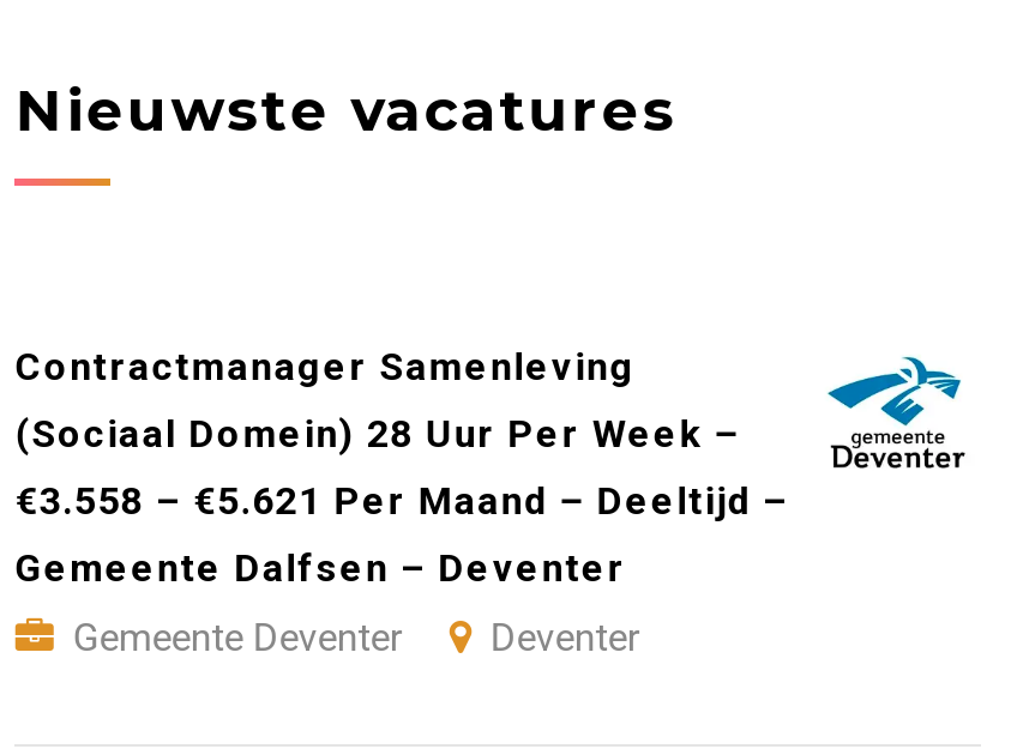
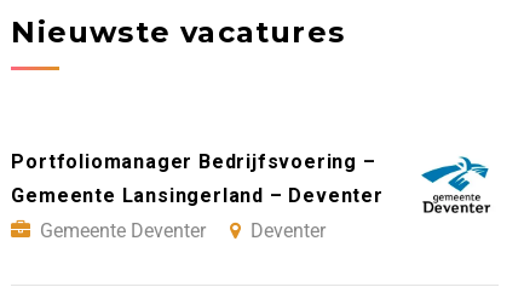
[15,344,789,591] Contractmanager Samenleving | (Sociaal Domein) 28 Uur Per Week – | €3.558 – €5.621 Per Maand – Deeltijd – | Gemeente Dalfsen – Deventer -> [11,150,383,207] Portfoliomanager Bedrijfsvoering – | Gemeente Lansingerland – Deventer

